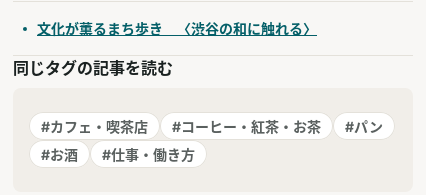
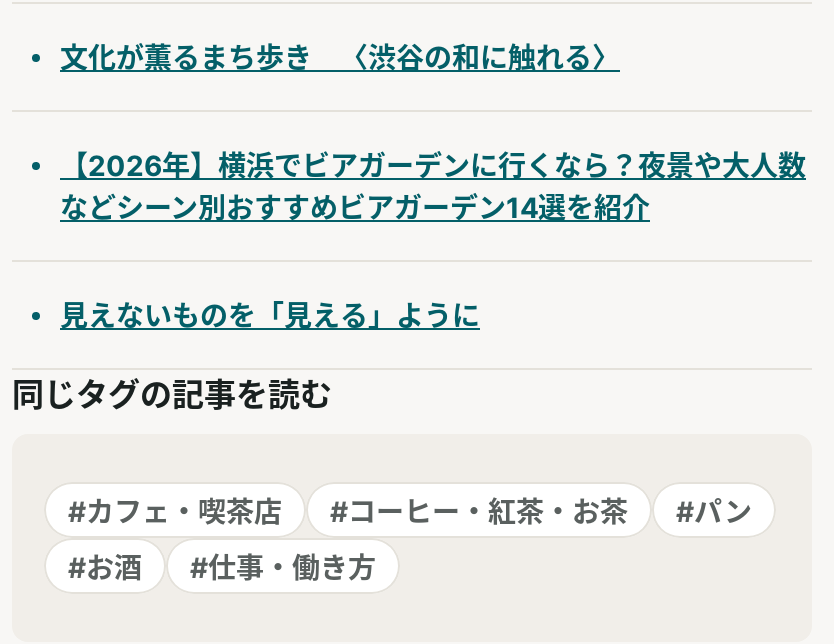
none -> [60,149,806,333] 【2026年】横浜でビアガーデンに行くなら？夜景や大人数 | などシーン別おすすめビアガーデン14選を紹介 | 見えないものを「見える」ように

